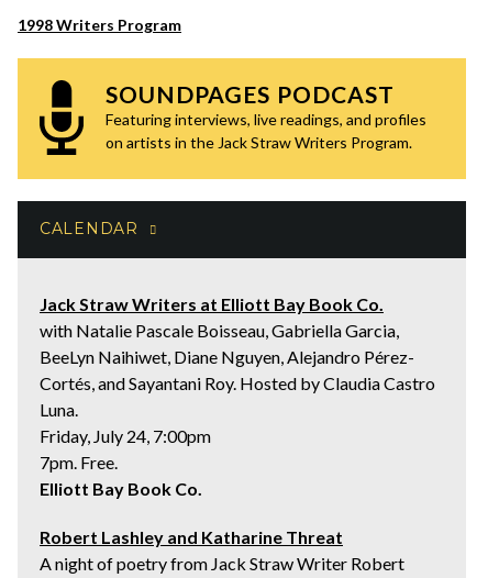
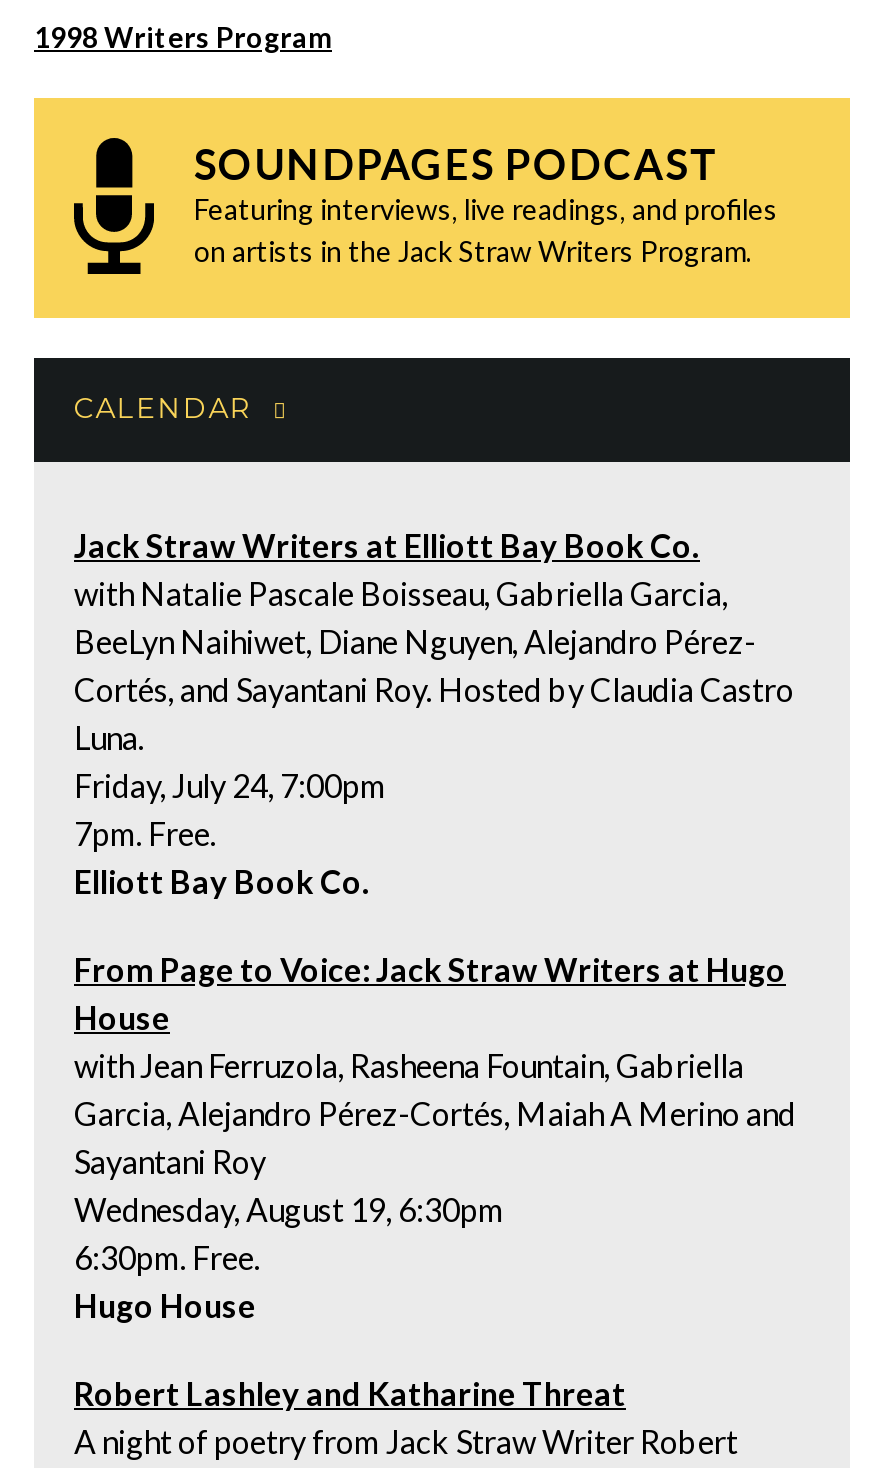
none -> [74,950,796,1324] From Page to Voice: Jack Straw Writers at Hugo | House | with Jean Ferruzola, Rasheena Fountain, Gabriella | Garcia, Alejandro Pérez-Cortés, Maiah A Merino and | Sayantani Roy | Wednesday, August 19, 6:30pm | 6:30pm. Free. | Hugo House

